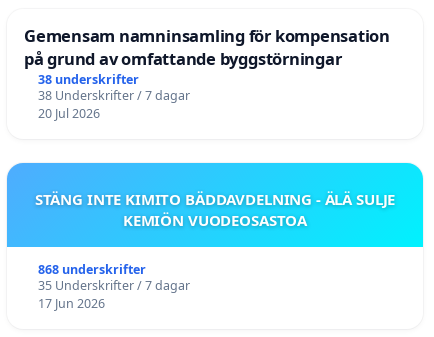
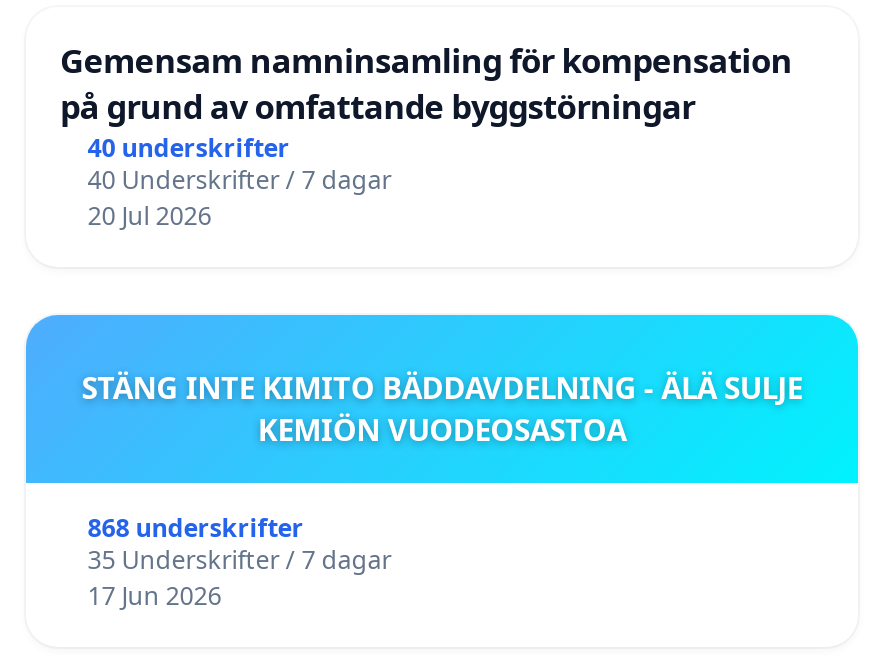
[38,71,139,88] 38 underskrifter -> [88,130,290,164] 40 underskrifter
[38,87,190,104] 38 Underskrifter / 7 dagar -> [88,162,392,196] 40 Underskrifter / 7 dagar

